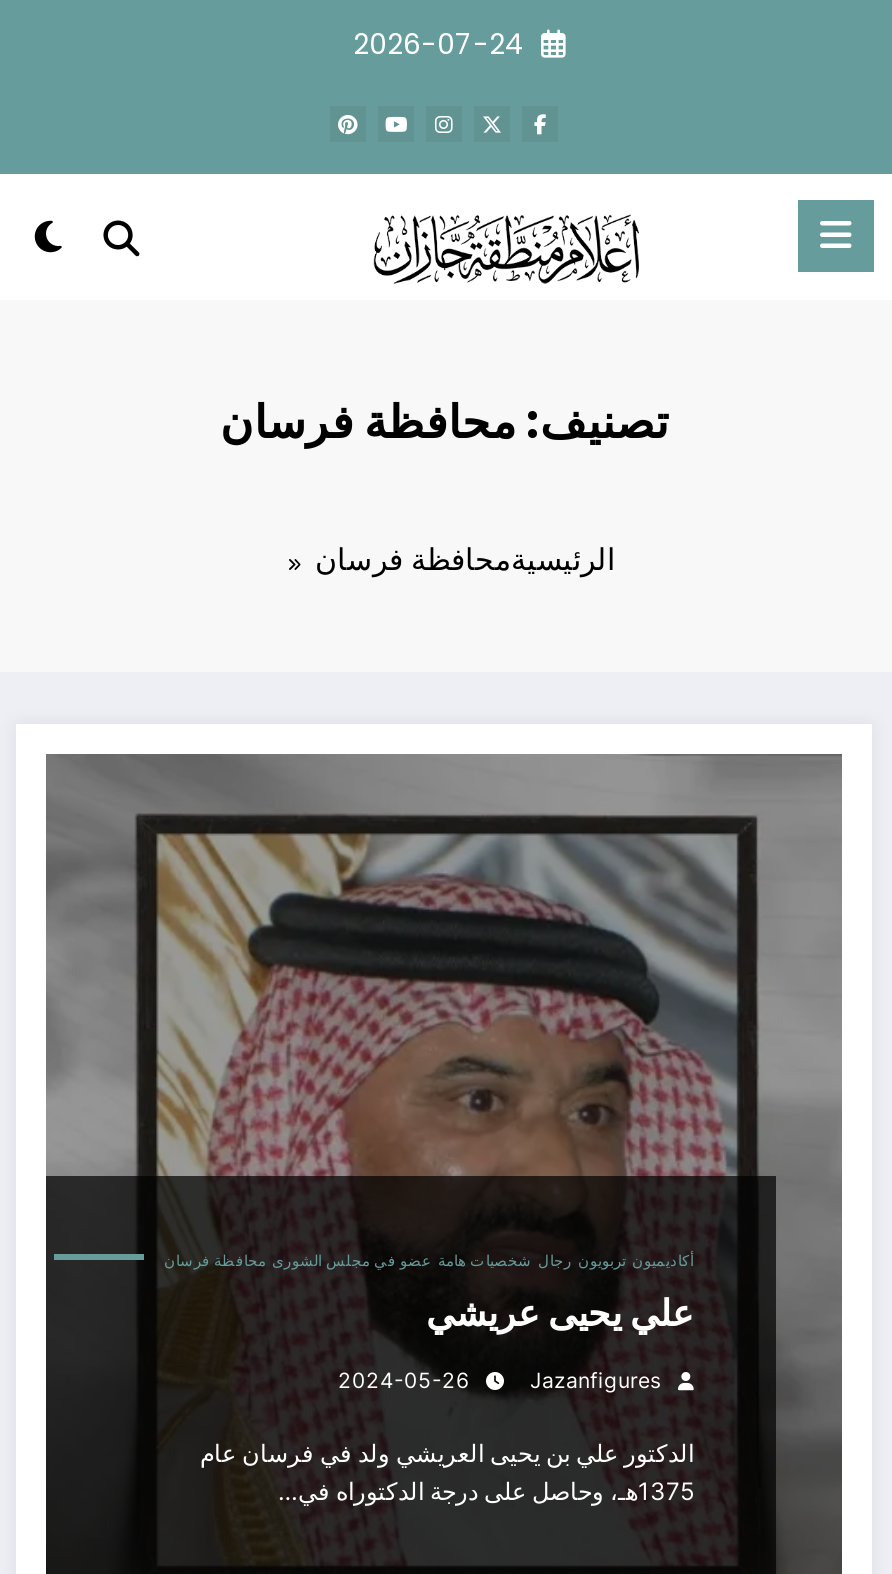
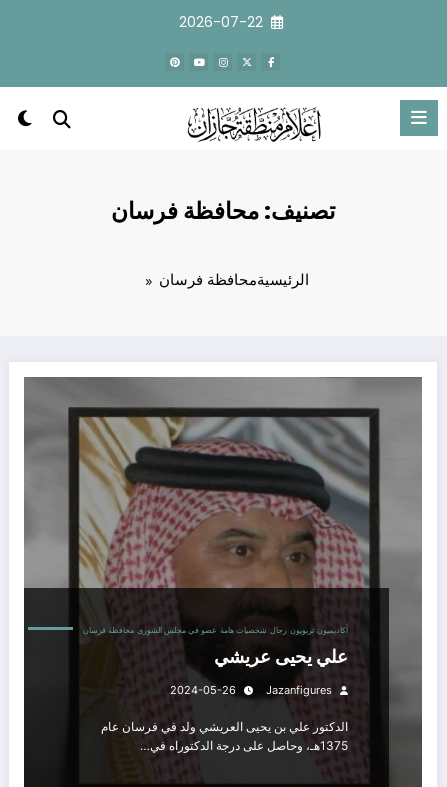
[353,24,525,64] 2026-07-24 -> [178,12,262,32] 2026-07-22

